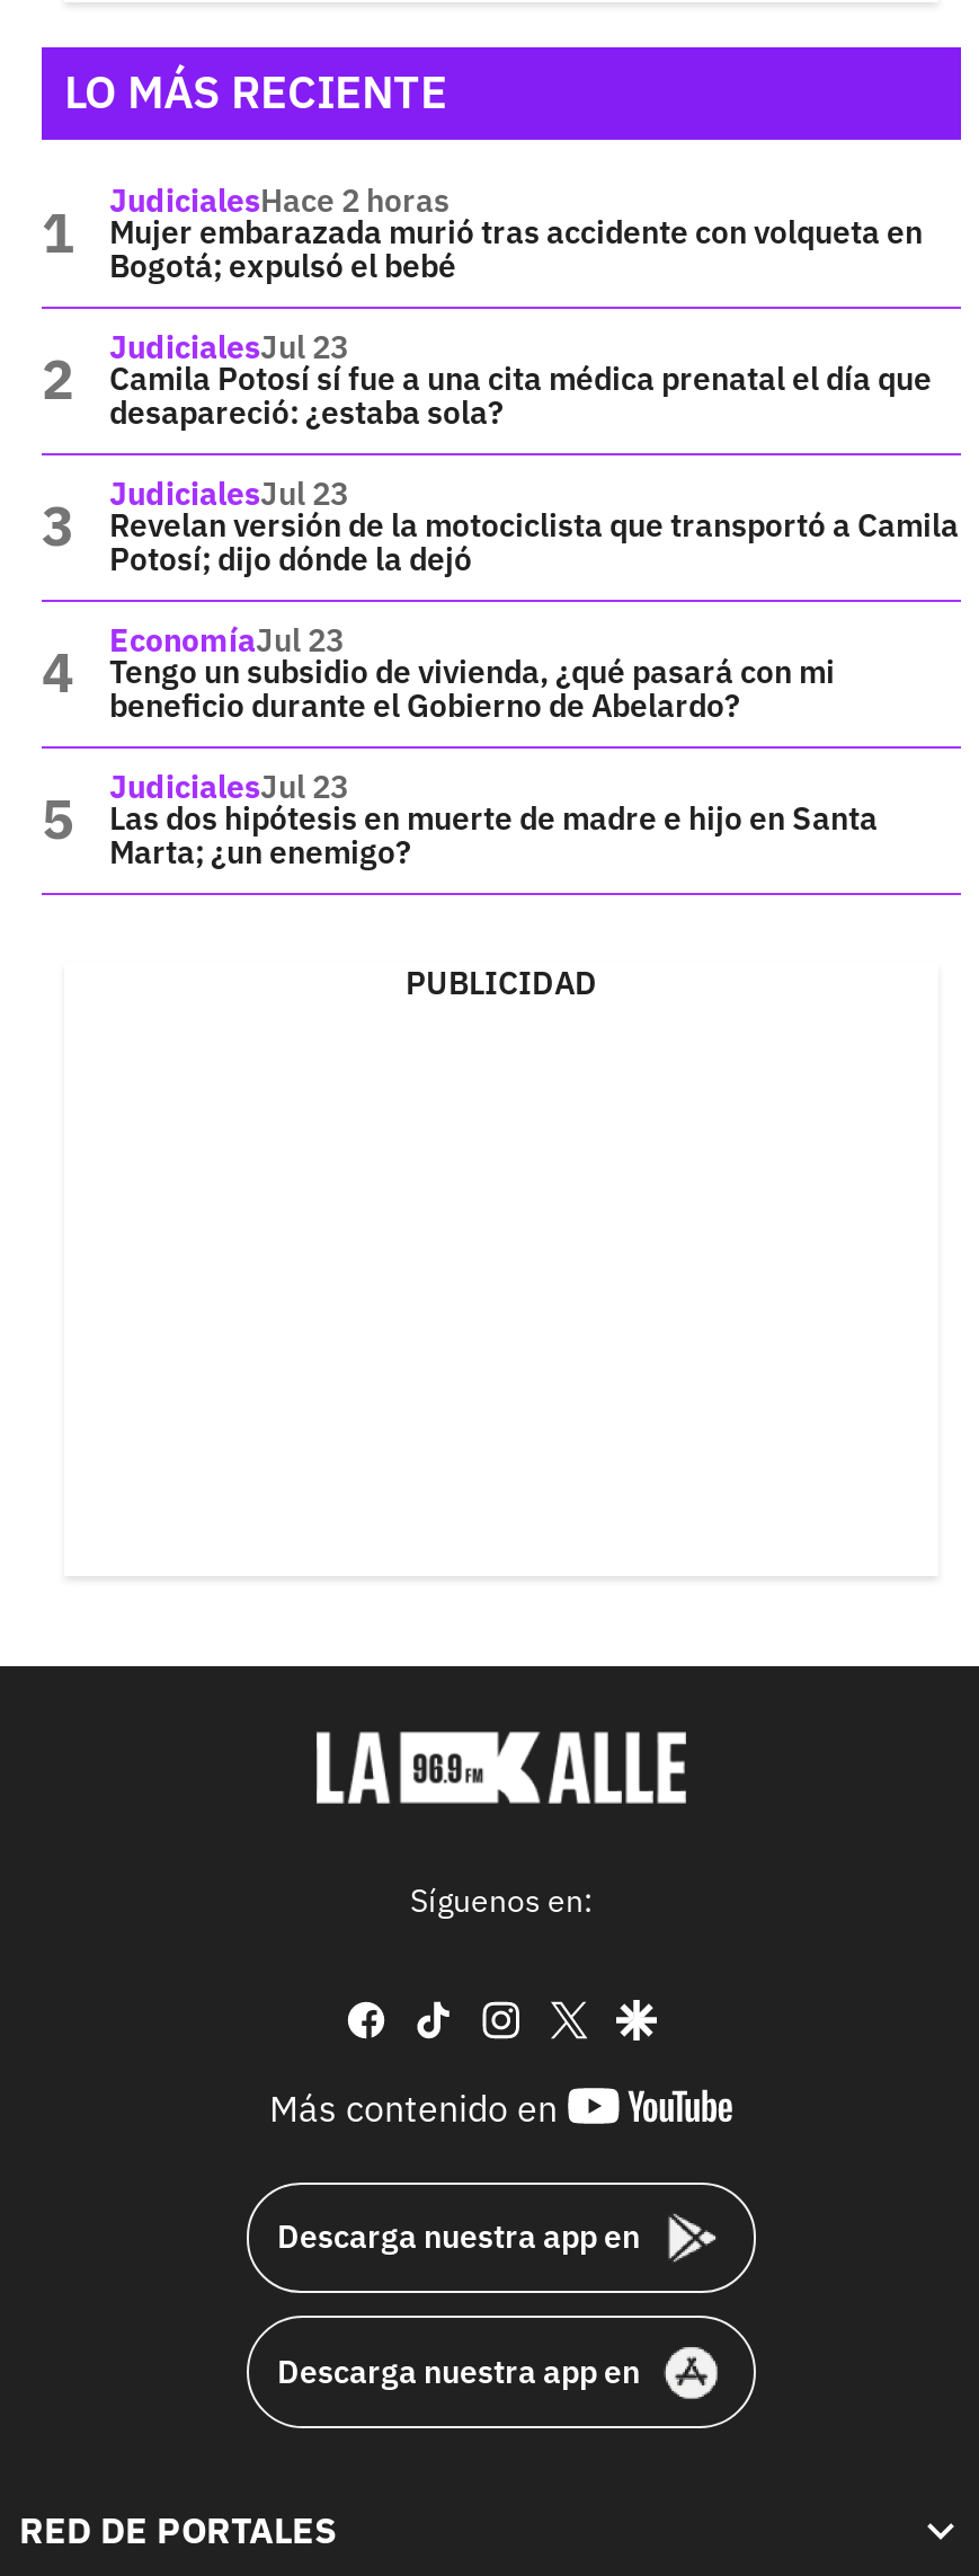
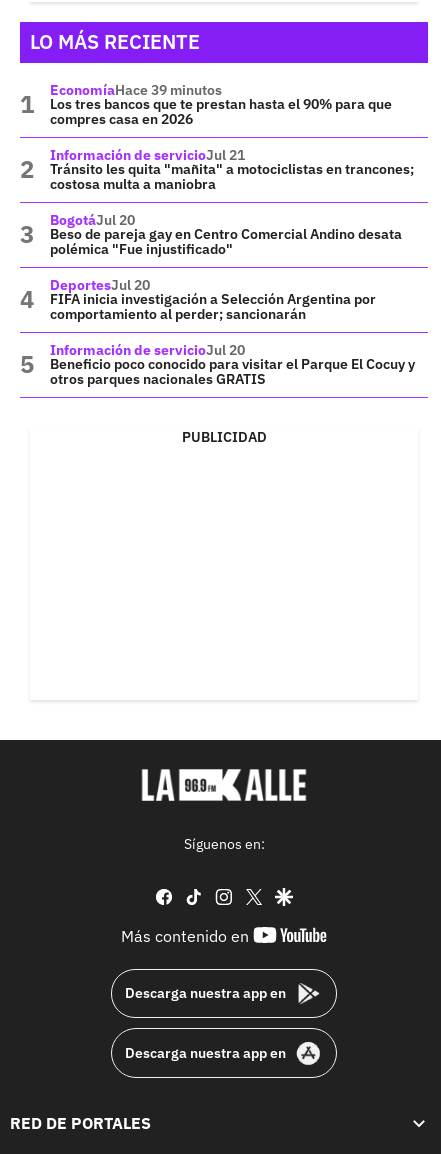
[109,179,923,285] JudicialesHace 2 horas | Mujer embarazada murió tras accidente con volqueta en | Bogotá; expulsó el bebé -> [50,80,392,127] EconomíaHace 39 minutos | Los tres bancos que te prestan hasta el 90% para que | compres casa en 2026
[109,326,932,432] JudicialesJul 23 | Camila Potosí sí fue a una cita médica prenatal el día que | desapareció: ¿estaba sola? -> [50,145,414,192] Información de servicioJul 21 | Tránsito les quita "mañita" a motociclistas en trancones; | costosa multa a maniobra
[109,472,959,578] JudicialesJul 23 | Revelan versión de la motociclista que transportó a Camila | Potosí; dijo dónde la dejó -> [50,210,402,257] BogotáJul 20 | Beso de pareja gay en Centro Comercial Andino desata | polémica "Fue injustificado"
[109,619,835,725] EconomíaJul 23 | Tengo un subsidio de vivienda, ¿qué pasará con mi | beneficio durante el Gobierno de Abelardo? -> [50,275,376,322] DeportesJul 20 | FIFA inicia investigación a Selección Argentina por | comportamiento al perder; sancionarán
[109,765,878,871] JudicialesJul 23 | Las dos hipótesis en muerte de madre e hijo en Santa | Marta; ¿un enemigo? -> [50,340,415,387] Información de servicioJul 20 | Beneficio poco conocido para visitar el Parque El Cocuy y | otros parques nacionales GRATIS

